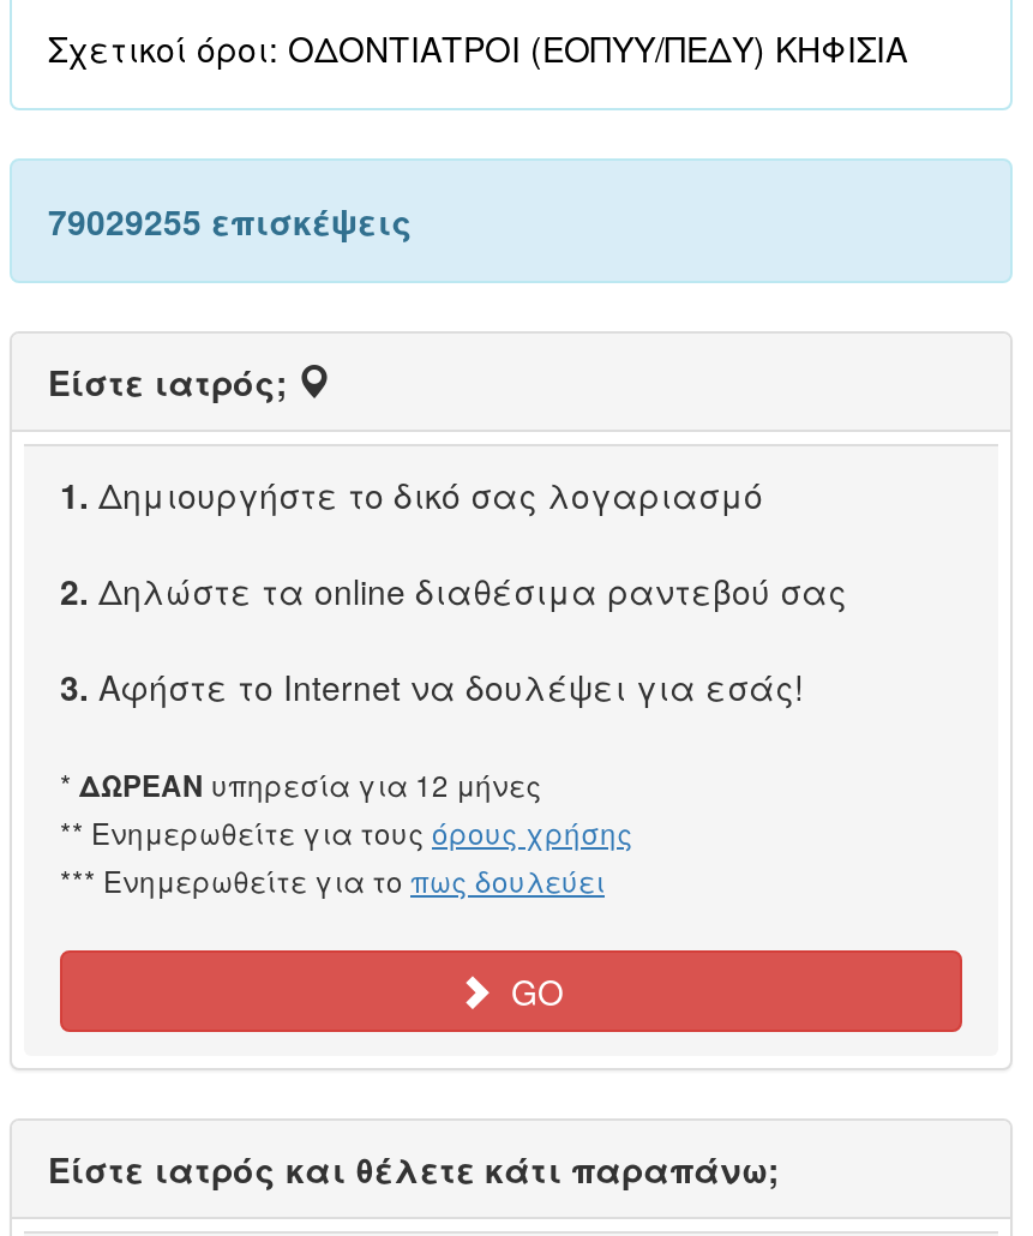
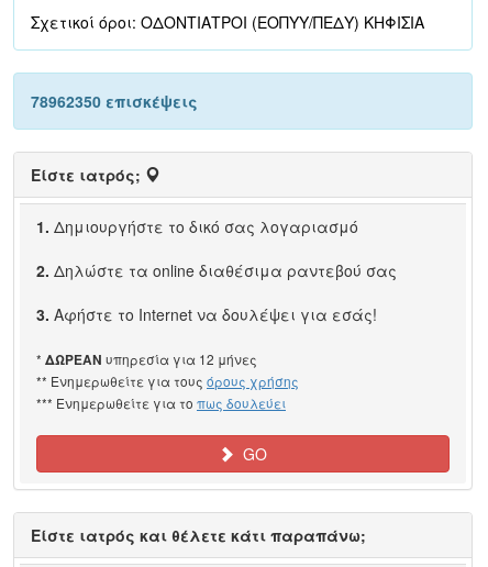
[48,197,413,245] 79029255 επισκέψεις -> [31,90,198,112] 78962350 επισκέψεις

